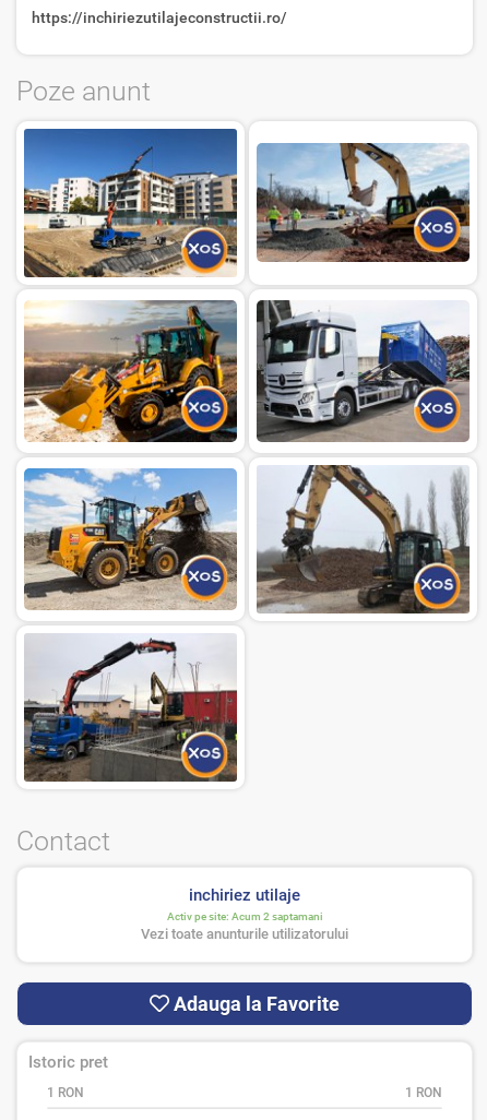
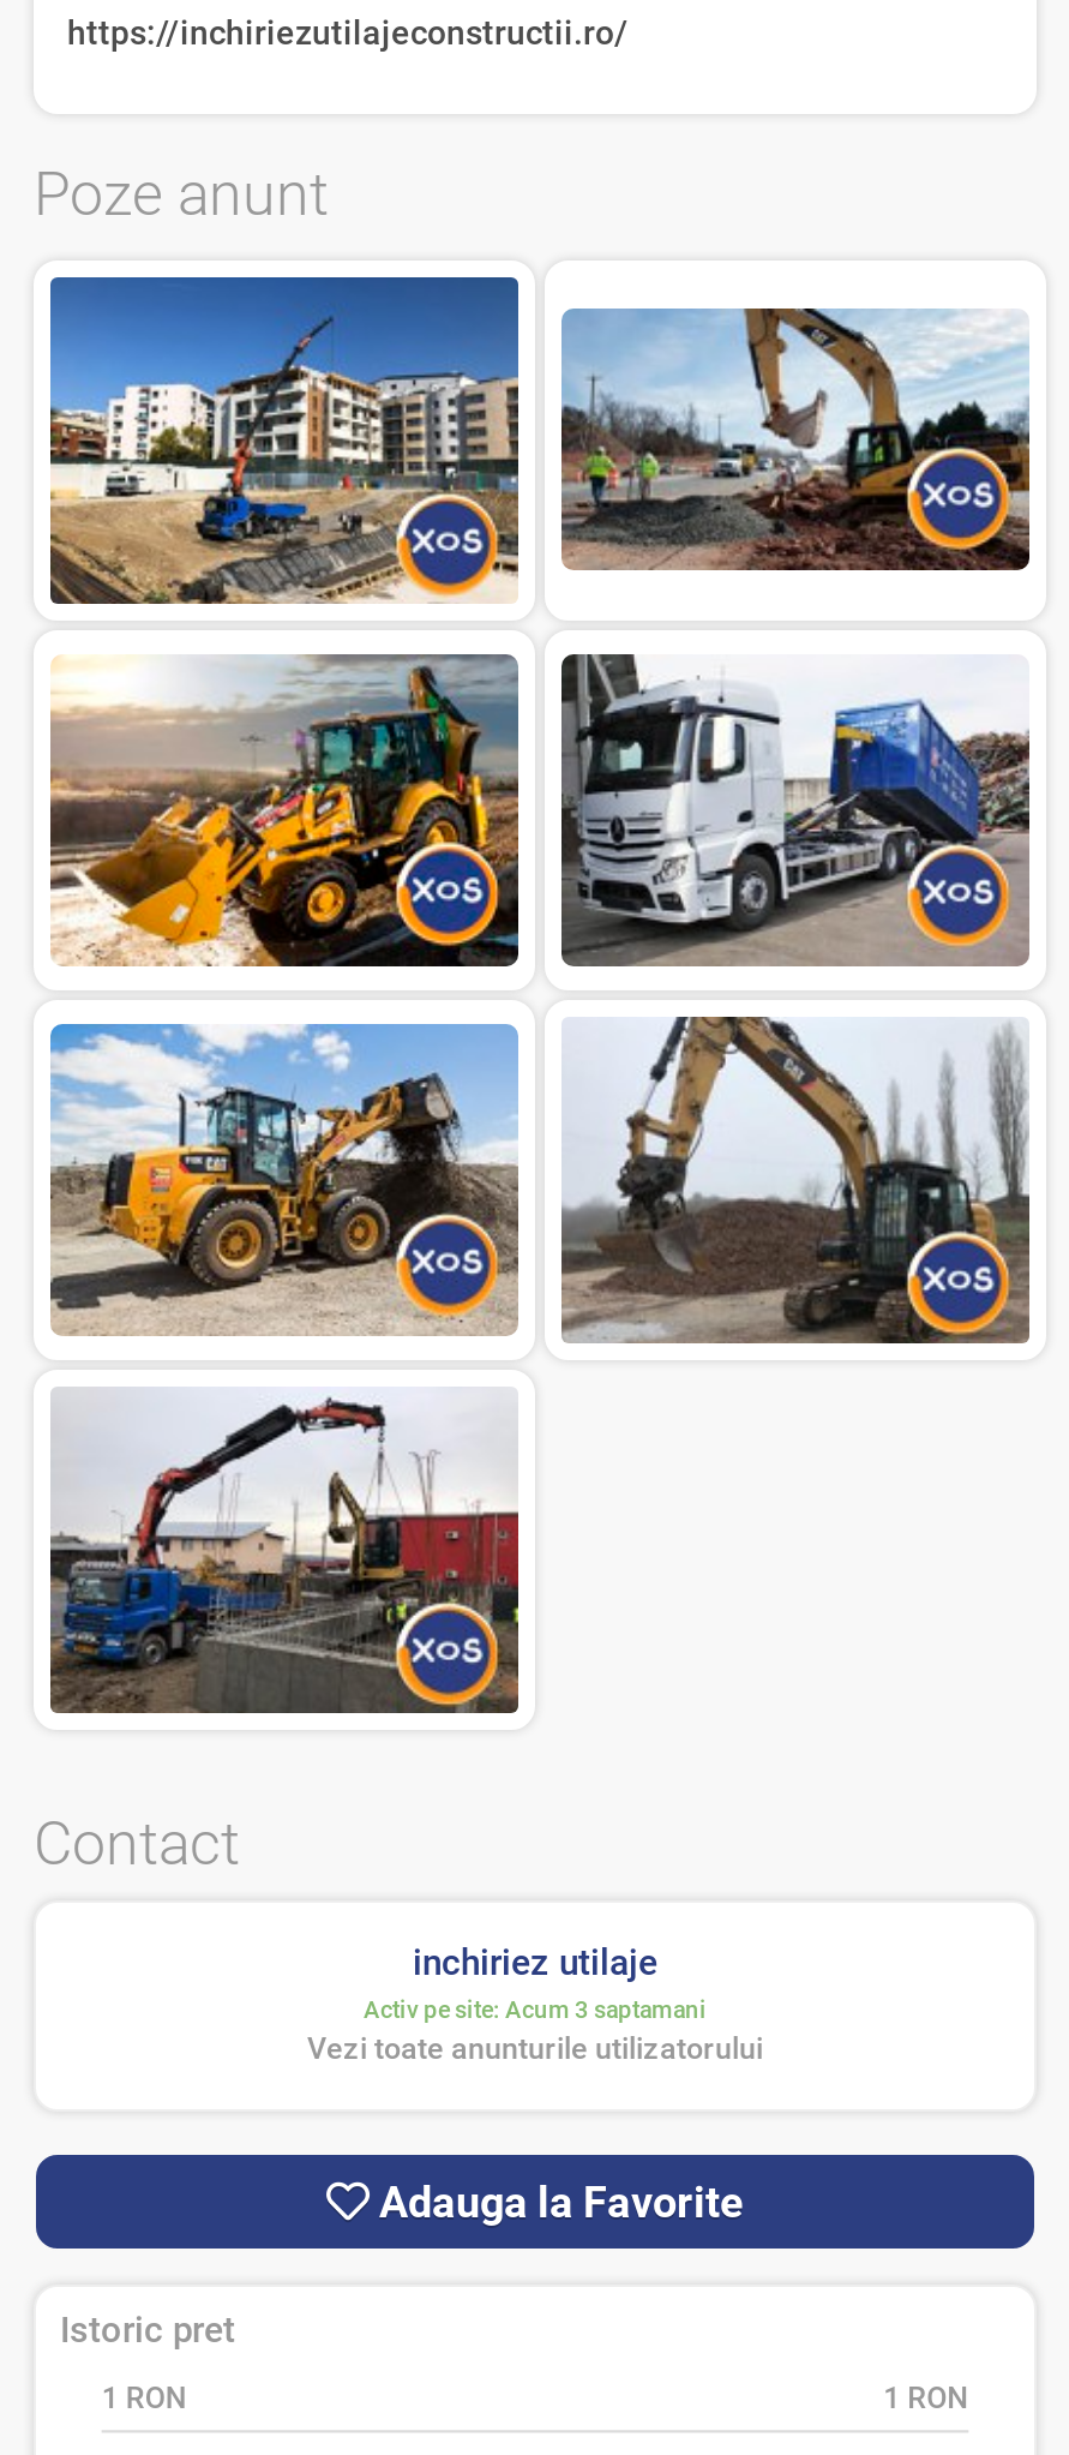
[167,910,323,922] Activ pe site: Acum 2 saptamani -> [364,1996,707,2023] Activ pe site: Acum 3 saptamani

